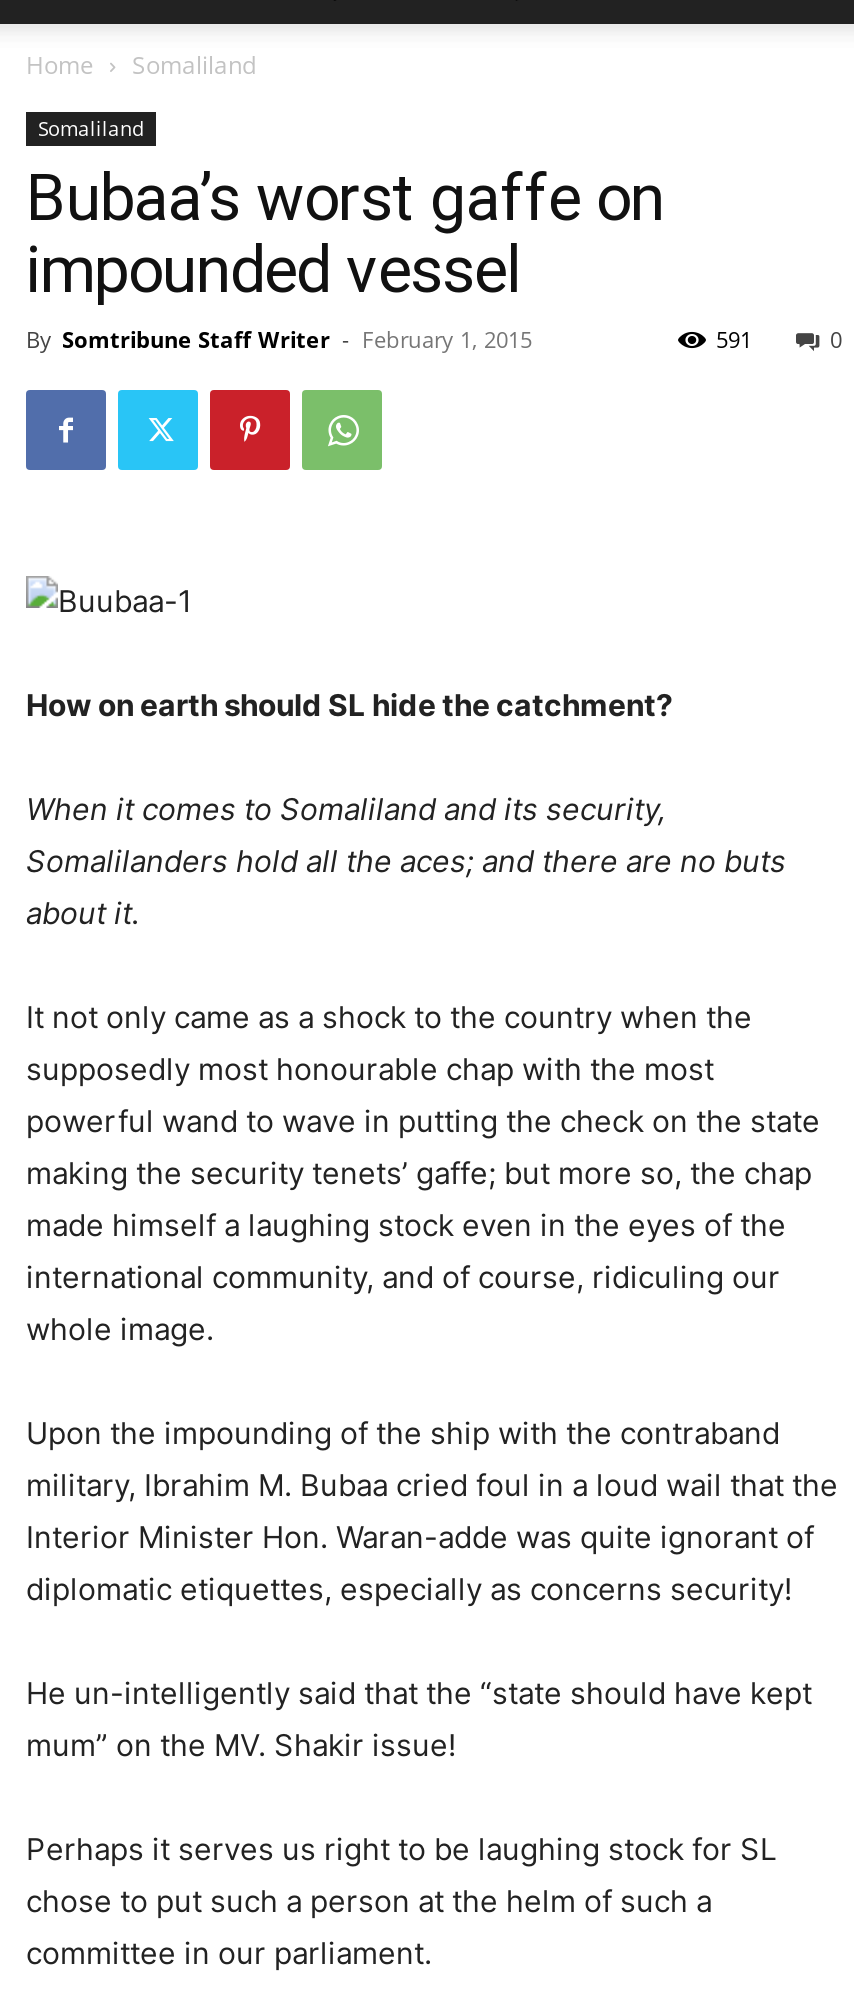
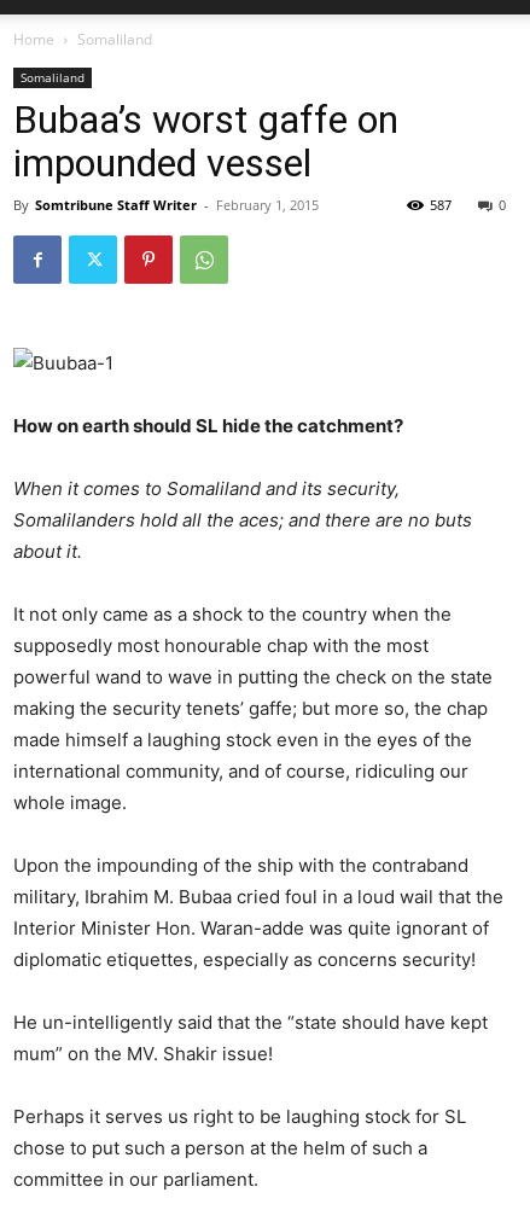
[716,324,752,354] 591 -> [430,196,452,214] 587

